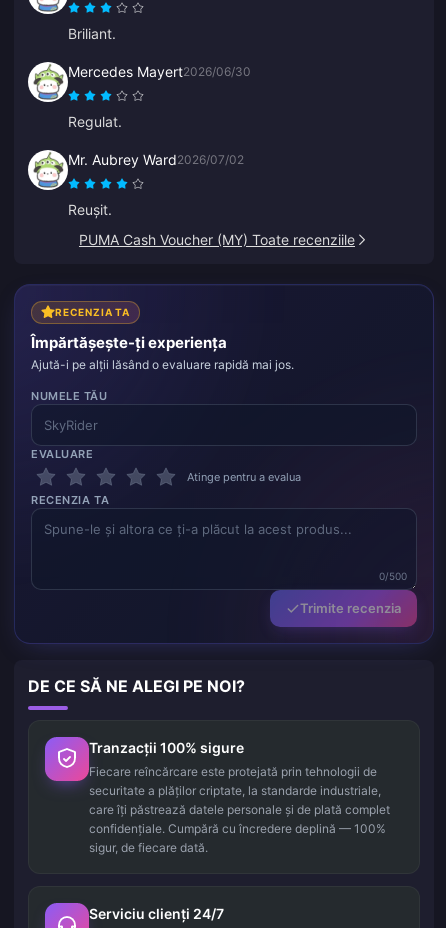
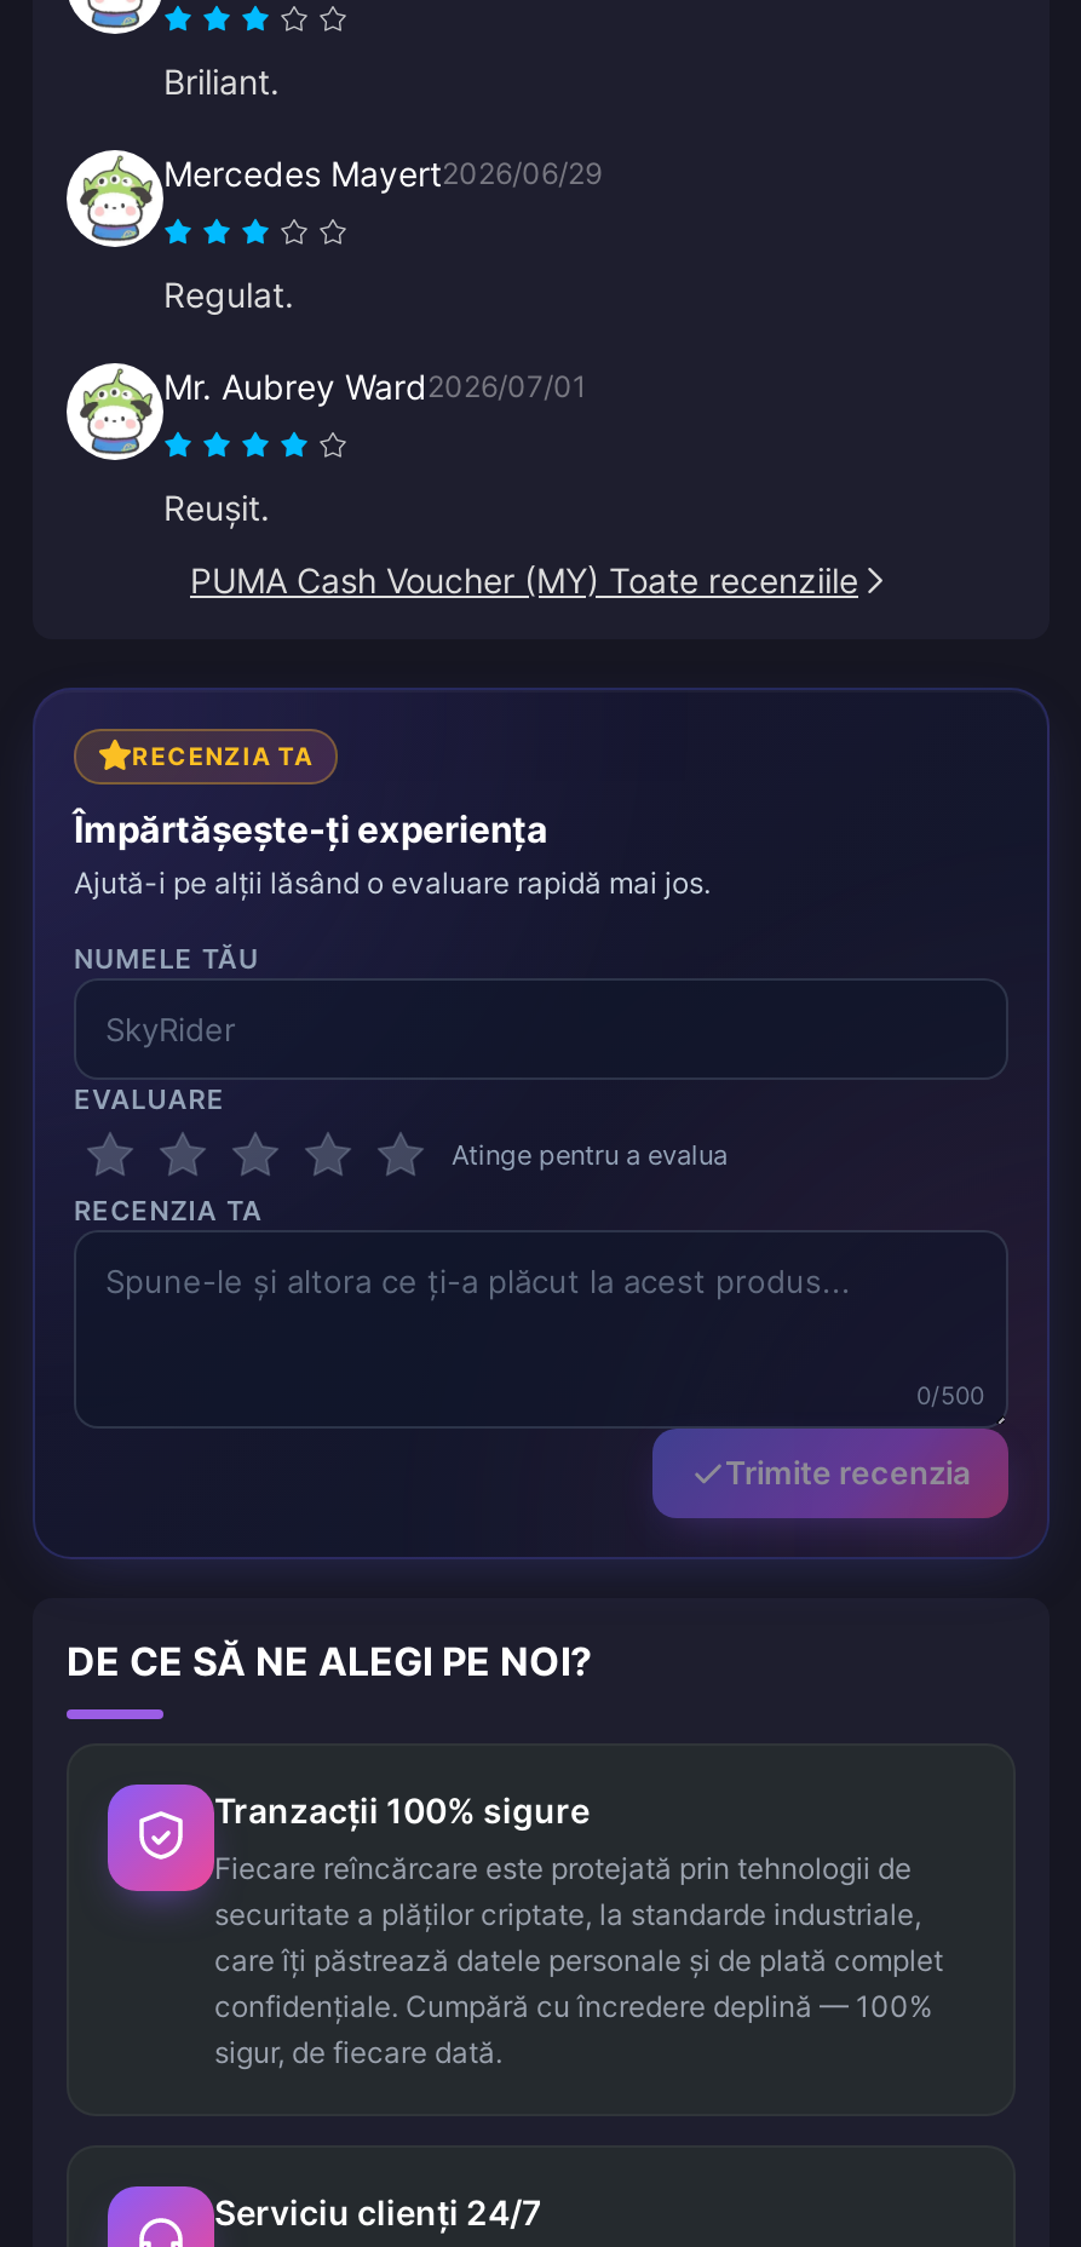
[68,62,251,79] Mercedes Mayert2026/06/30 -> [163,151,602,192] Mercedes Mayert2026/06/29
[68,150,244,167] Mr. Aubrey Ward2026/07/02 -> [163,364,587,406] Mr. Aubrey Ward2026/07/01

